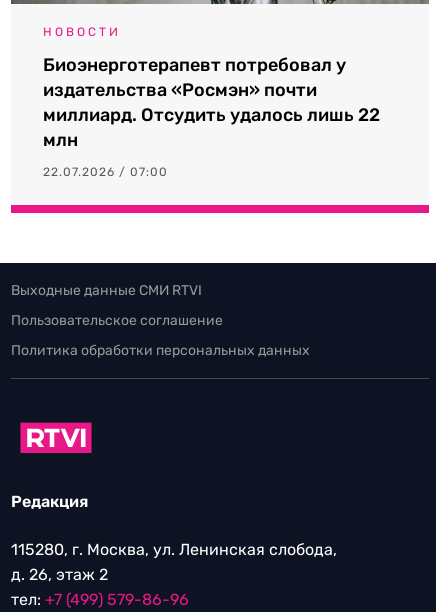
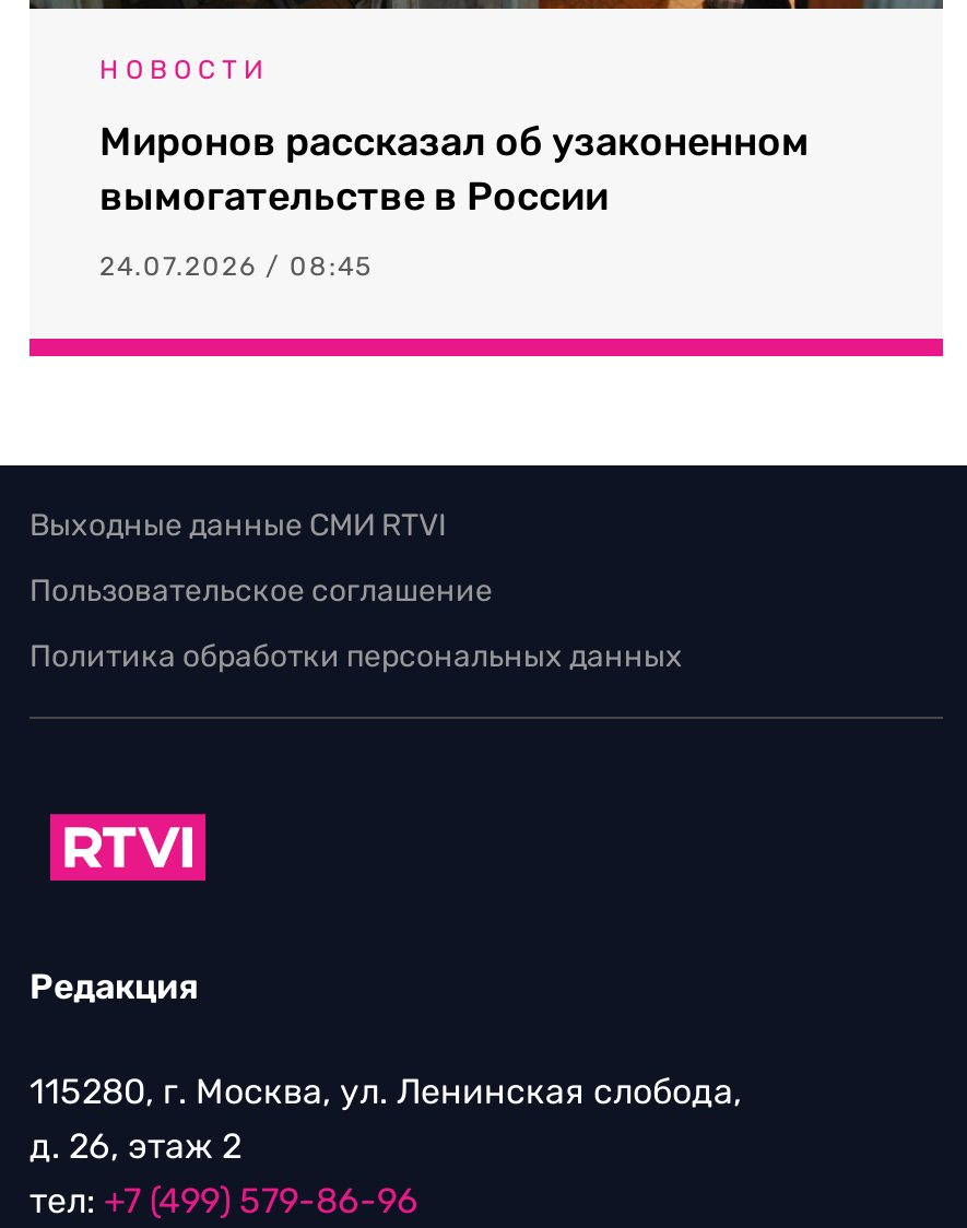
[43,54,380,151] Биоэнерготерапевт потребовал у | издательства «Росмэн» почти | миллиард. Отсудить удалось лишь 22 | млн -> [99,118,810,221] Миронов рассказал об узаконенном | вымогательстве в России
[43,165,168,179] 22.07.2026 / 07:00 -> [99,251,373,282] 24.07.2026 / 08:45

